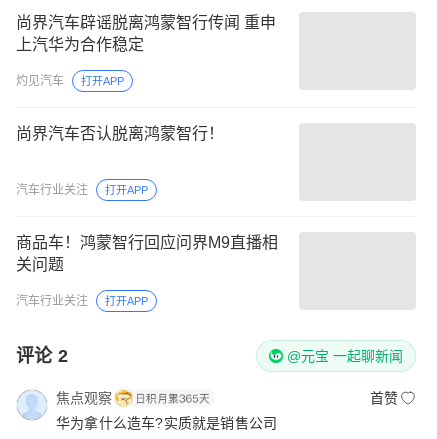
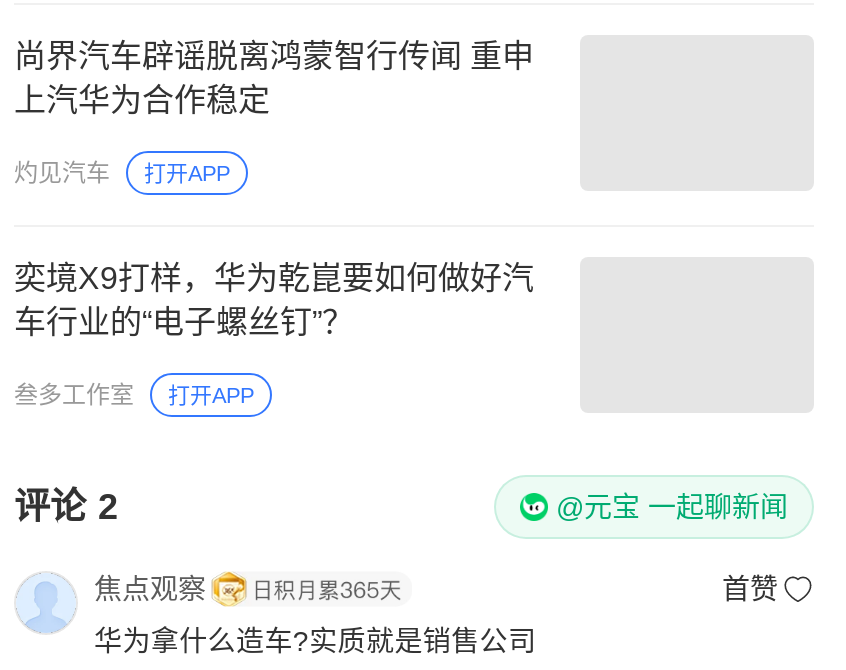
[16,125,278,308] 尚界汽车否认脱离鸿蒙智行！ | 汽车行业关注 | 打开APP | 商品车！鸿蒙智行回应问界M9直播相 | 关问题 | 汽车行业关注 -> [14,261,534,409] 奕境X9打样，华为乾崑要如何做好汽 | 车行业的“电子螺丝钉”？ | 叁多工作室

